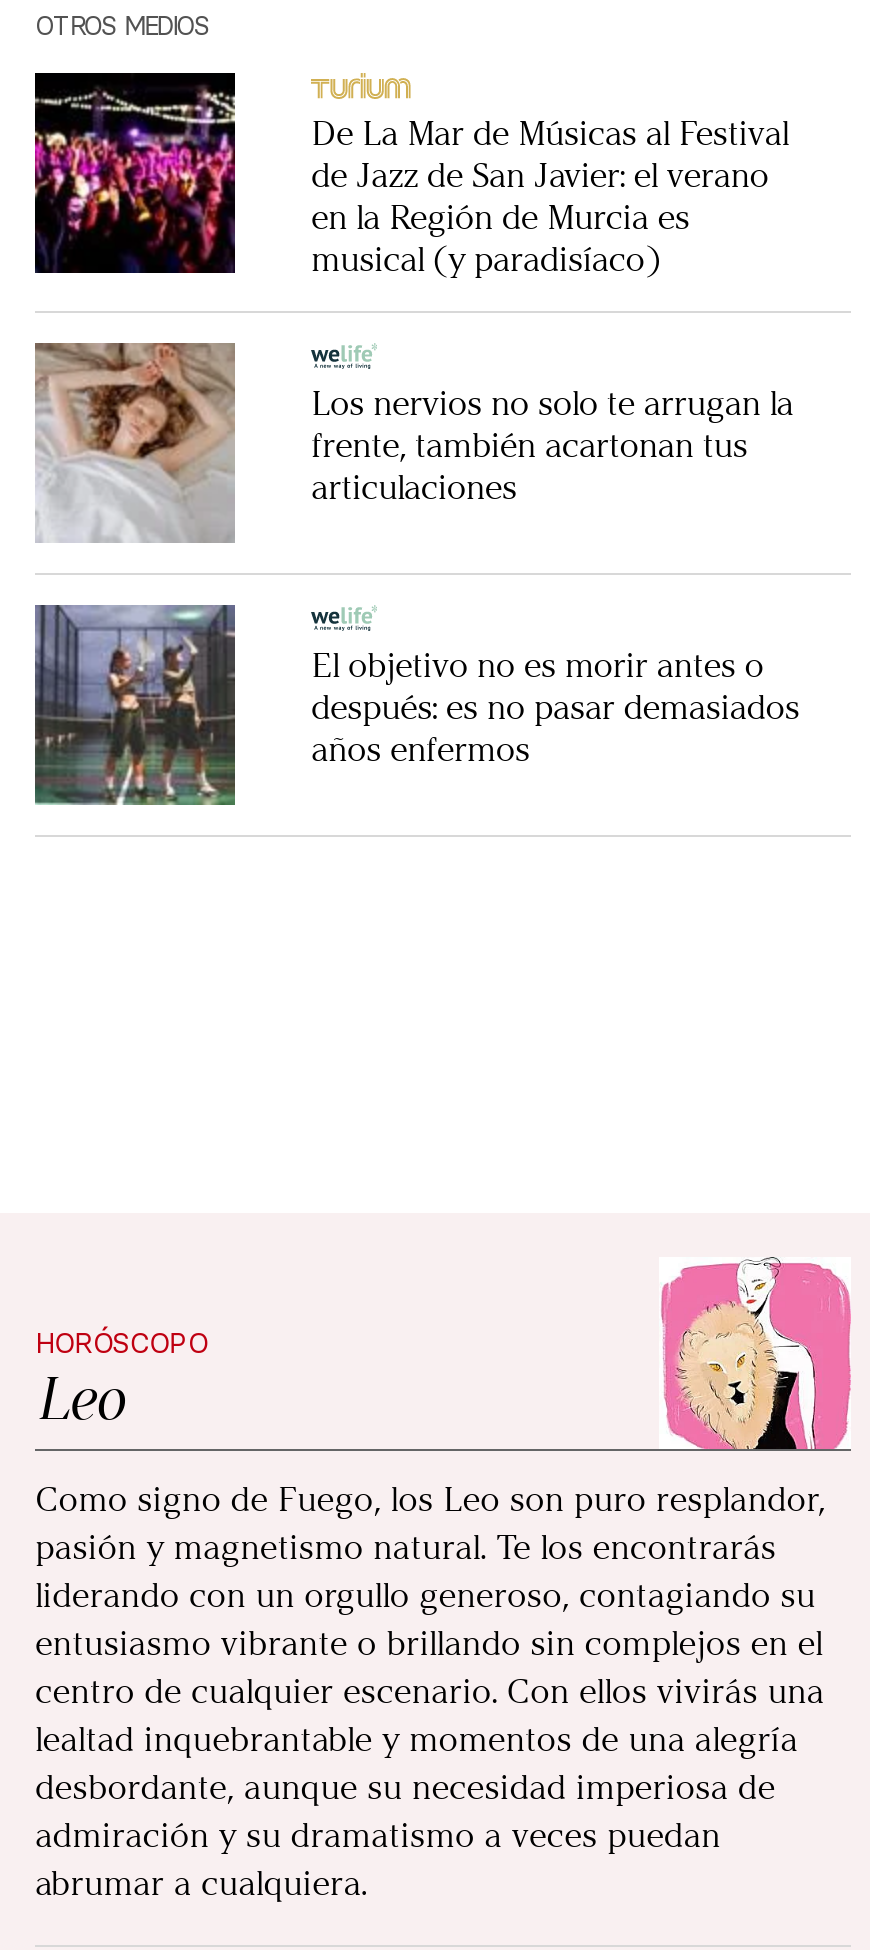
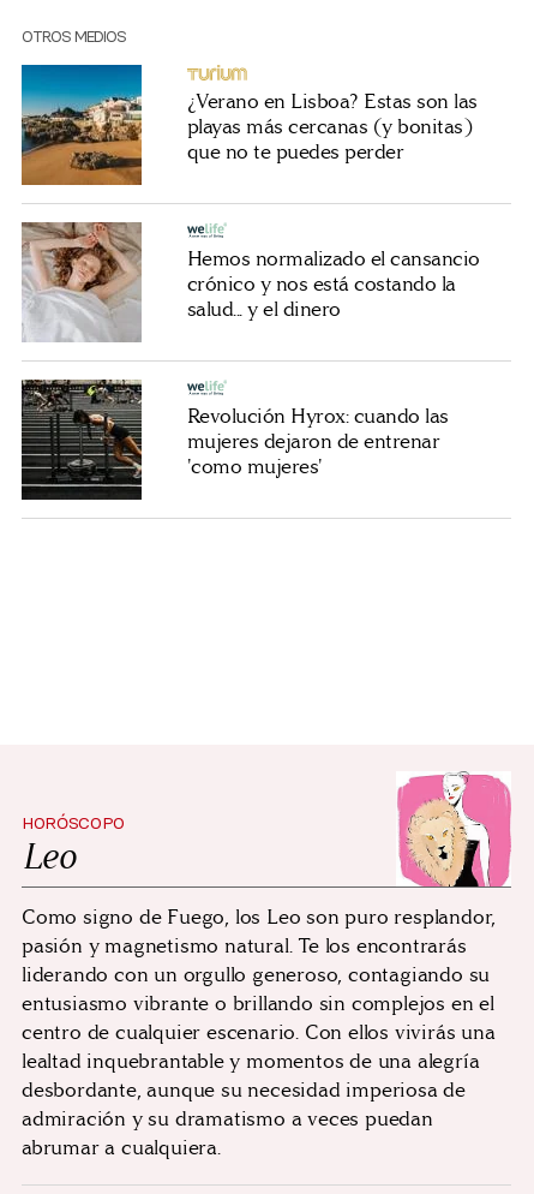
[33,71,788,280] [image] | De La Mar de Músicas al Festival | de Jazz de San Javier: el verano | en la Región de Murcia es | musical (y paradisíaco) -> [20,64,477,186] [image] | ¿Verano en Lisboa? Estas son las | playas más cercanas (y bonitas) | que no te puedes perder
[311,382,793,508] Los nervios no solo te arrugan la | frente, también acartonan tus | articulaciones -> [187,246,480,322] Hemos normalizado el cansancio | crónico y nos está costando la | salud... y el dinero
[35,605,799,807] [image] | El objetivo no es morir antes o | después: es no pasar demasiados | años enfermos -> [20,378,448,501] [image] | Revolución Hyrox: cuando las | mujeres dejaron de entrenar | 'como mujeres'

